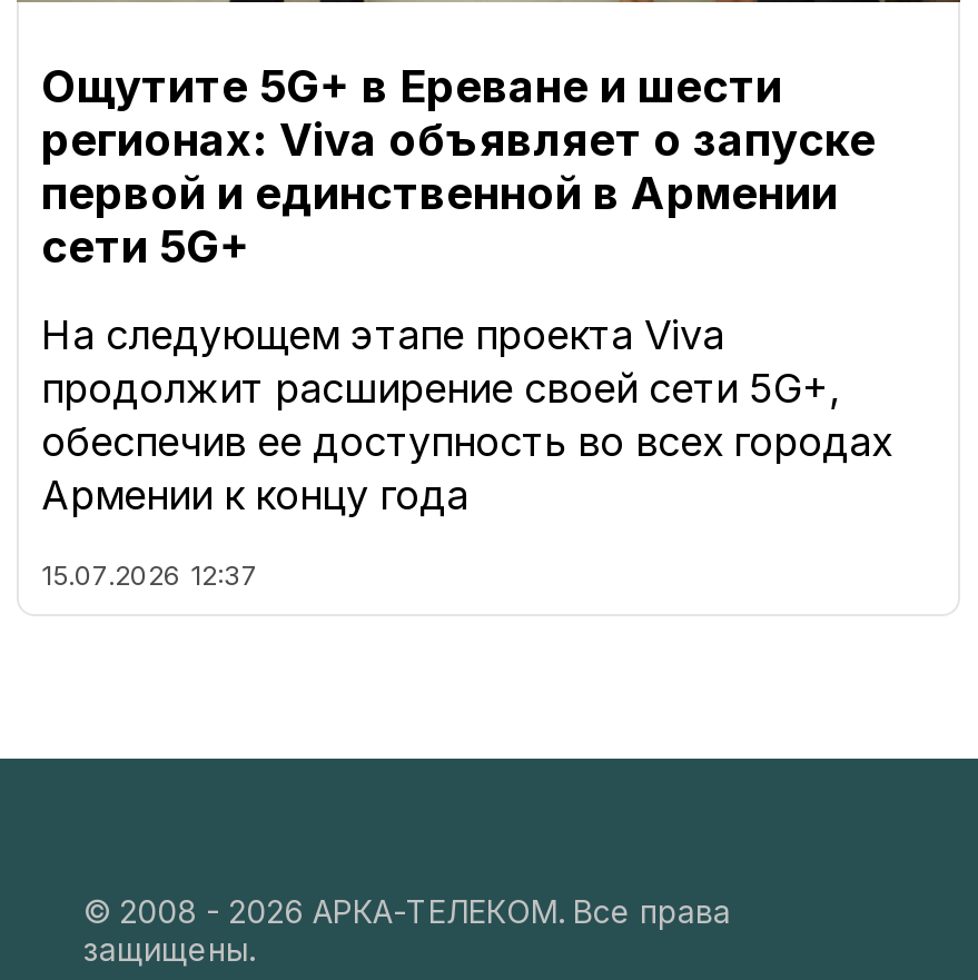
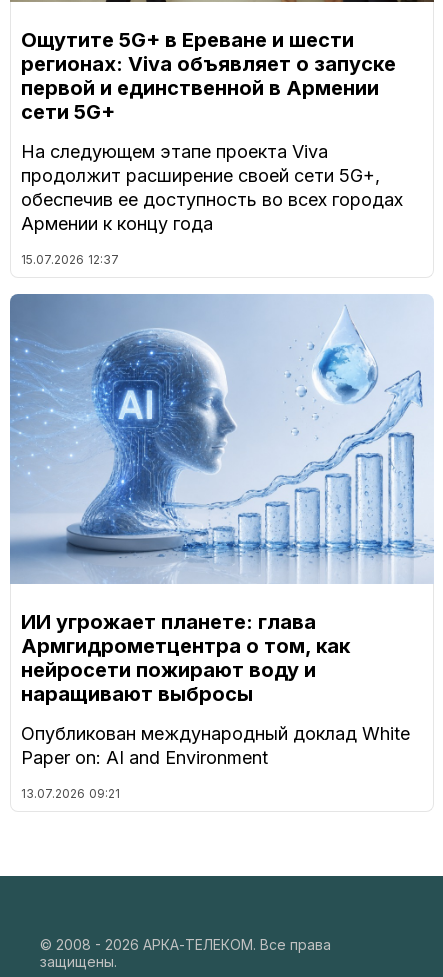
none -> [9,293,434,801] [image] | ИИ угрожает планете: глава | Армгидрометцентра о том, как | нейросети пожирают воду и | наращивают выбросы | Опубликован международный доклад White | Paper on: AI and Environment | 13.07.2026 09:21

